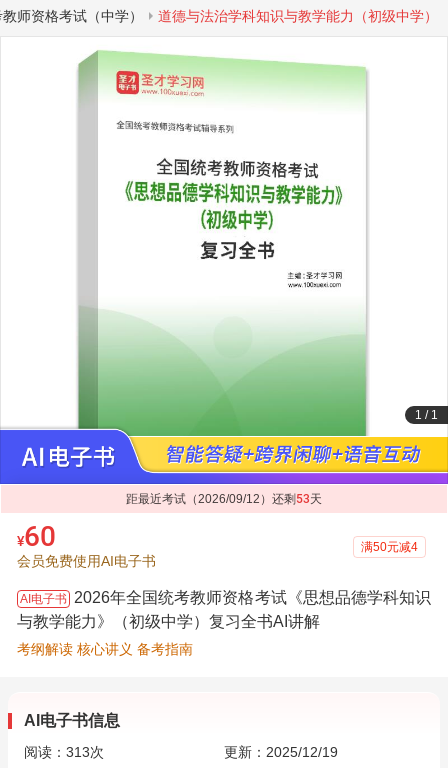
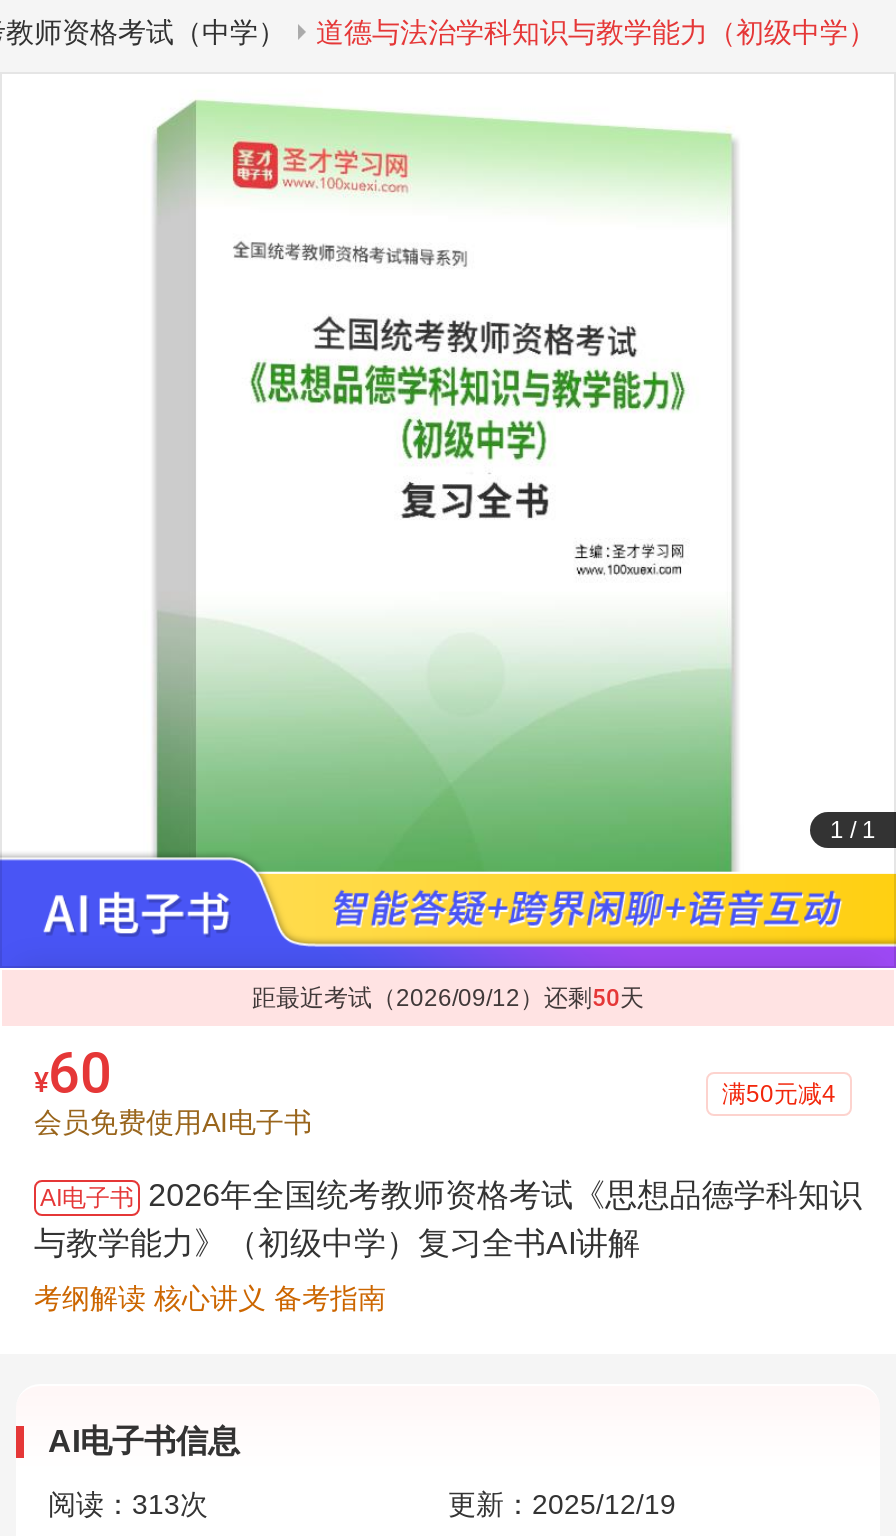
[126,492,322,506] 距最近考试（2026/09/12）还剩53天 -> [252,984,644,1012] 距最近考试（2026/09/12）还剩50天

